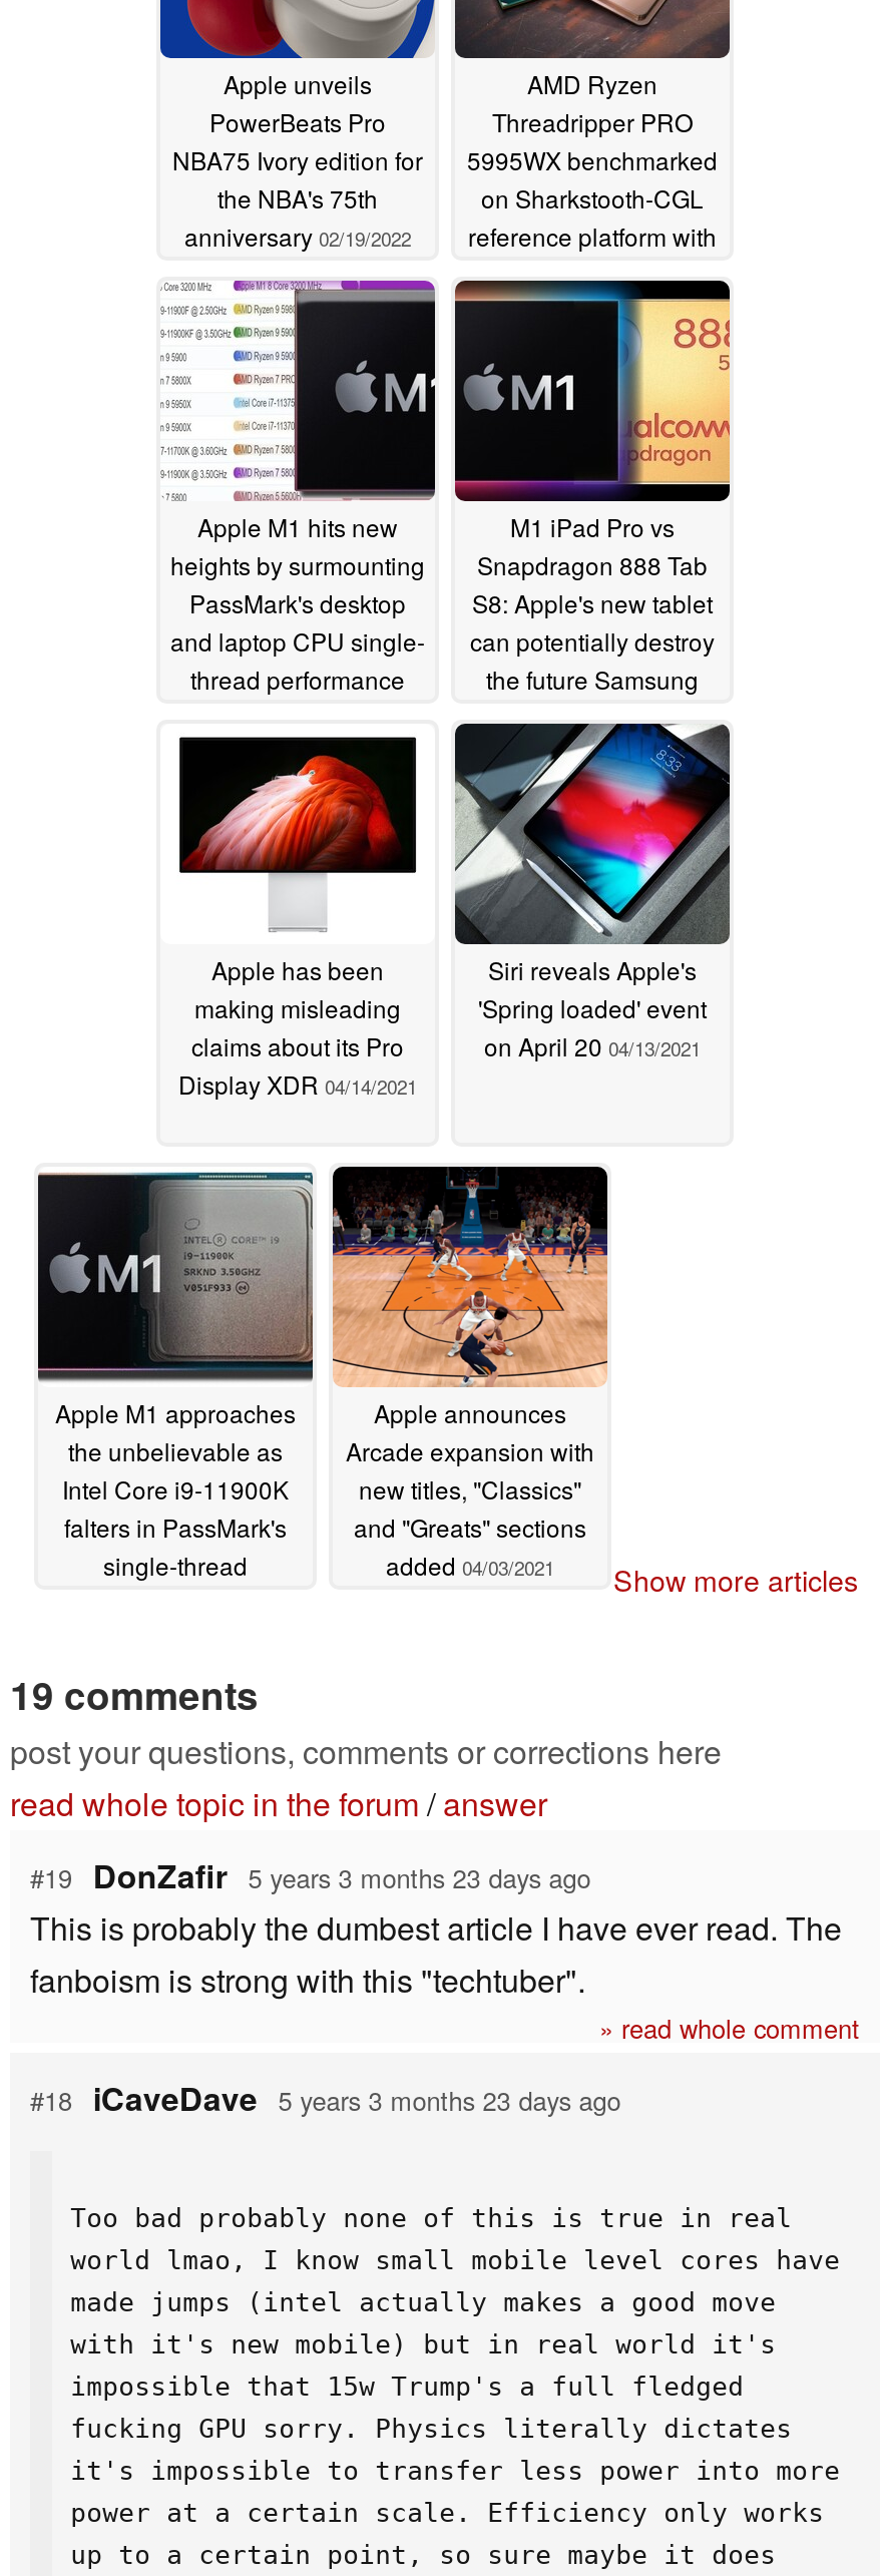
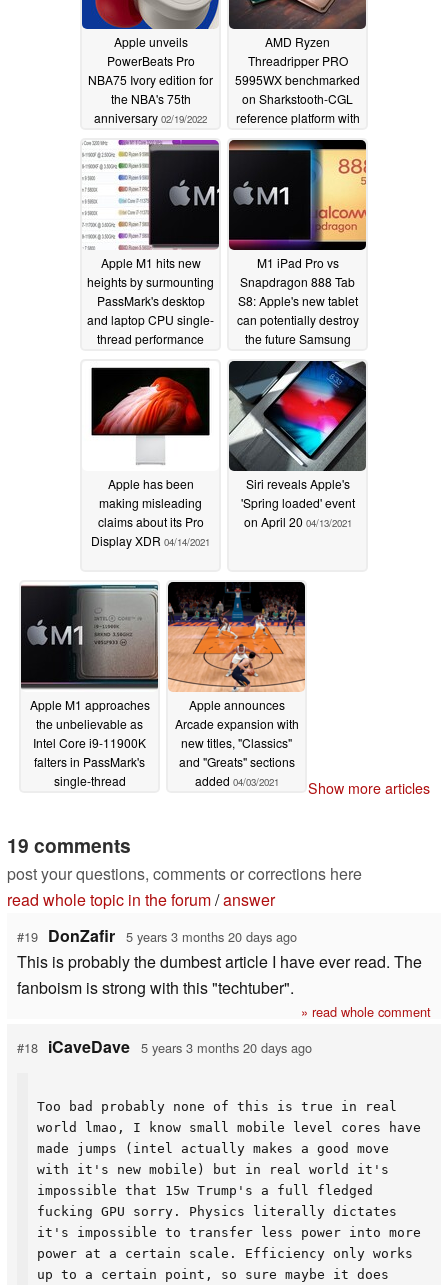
[30,1853,591,1899] #19 DonZafir 5 years 3 months 23 days ago -> [17,924,297,947] #19 DonZafir 5 years 3 months 20 days ago
[30,2076,621,2122] #18 iCaveDave 5 years 3 months 23 days ago -> [17,1035,312,1058] #18 iCaveDave 5 years 3 months 20 days ago

